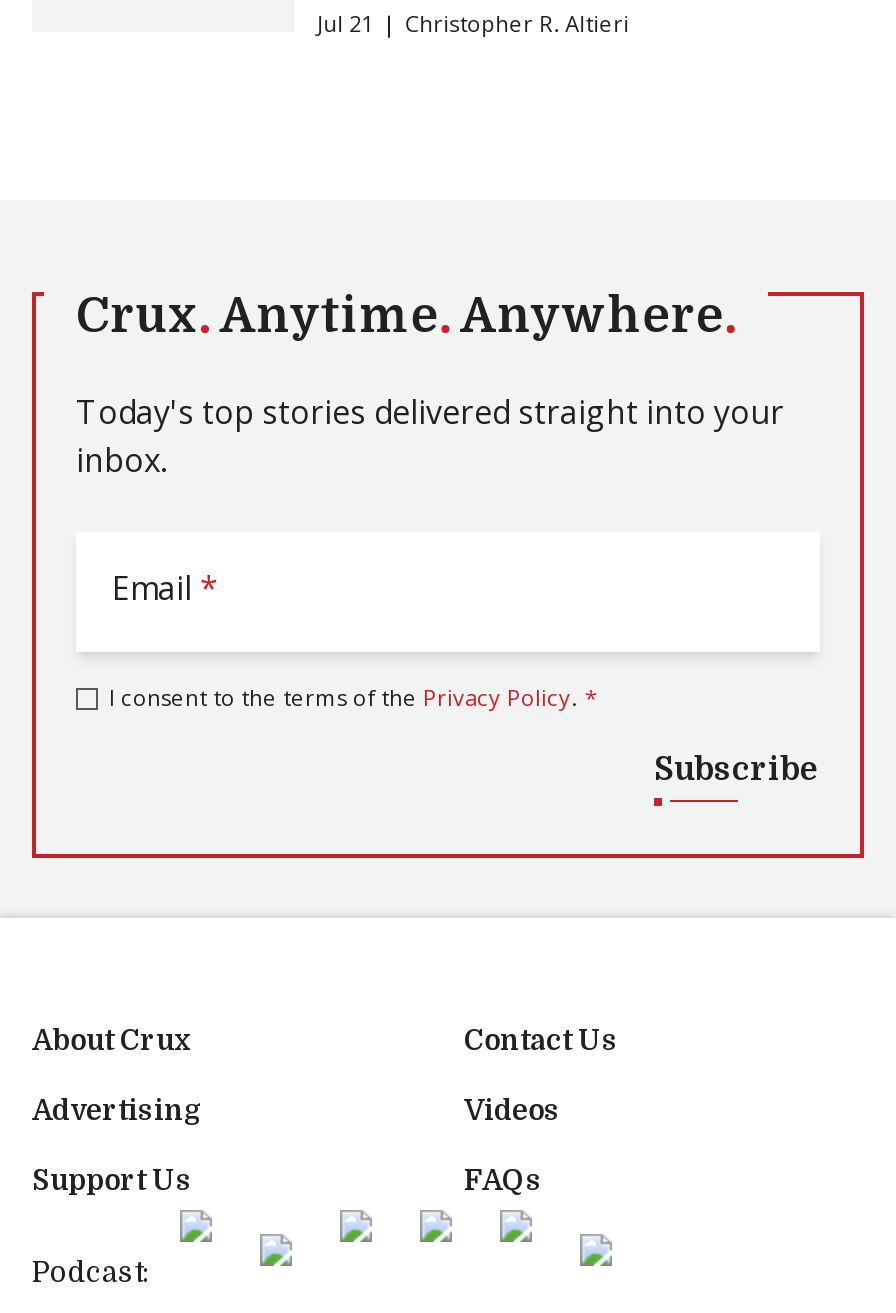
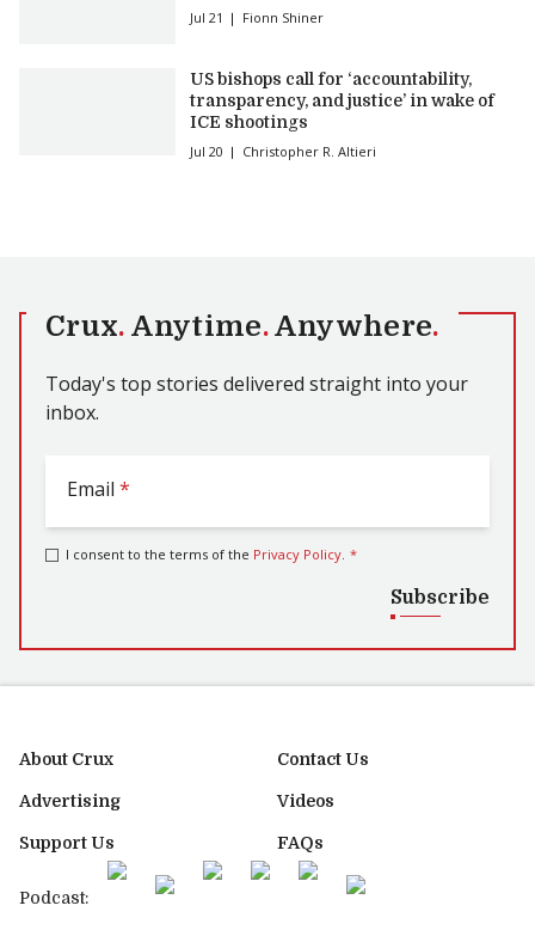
none -> [190,9,494,160] Fionn Shiner | US bishops call for ‘accountability, | transparency, and justice’ in wake of | ICE shootings | Jul 20

